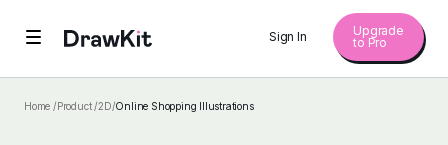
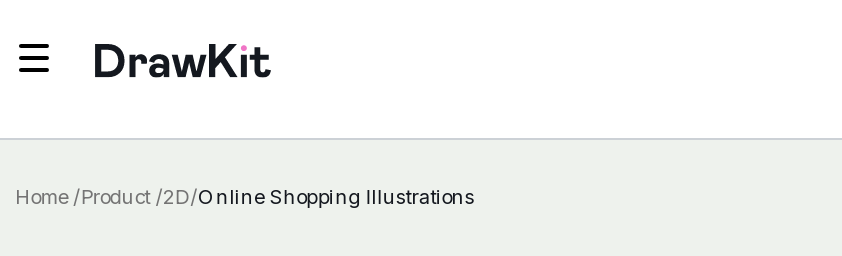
[269,12,427,65] [image] | Sign In | Upgrade | to Pro -> none

